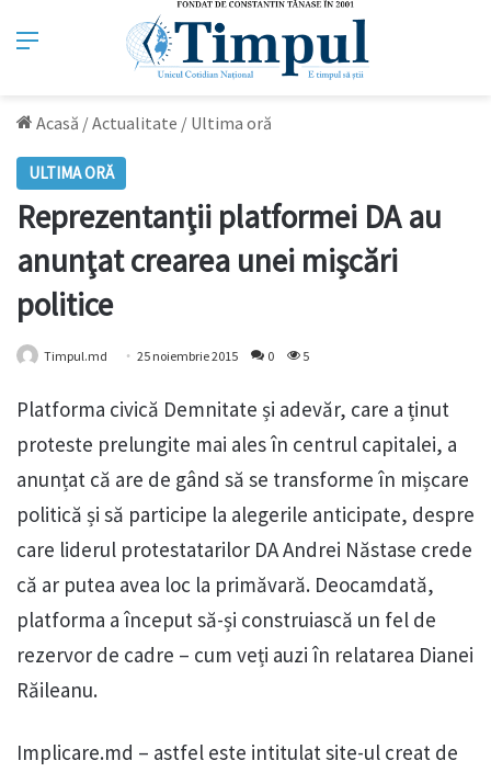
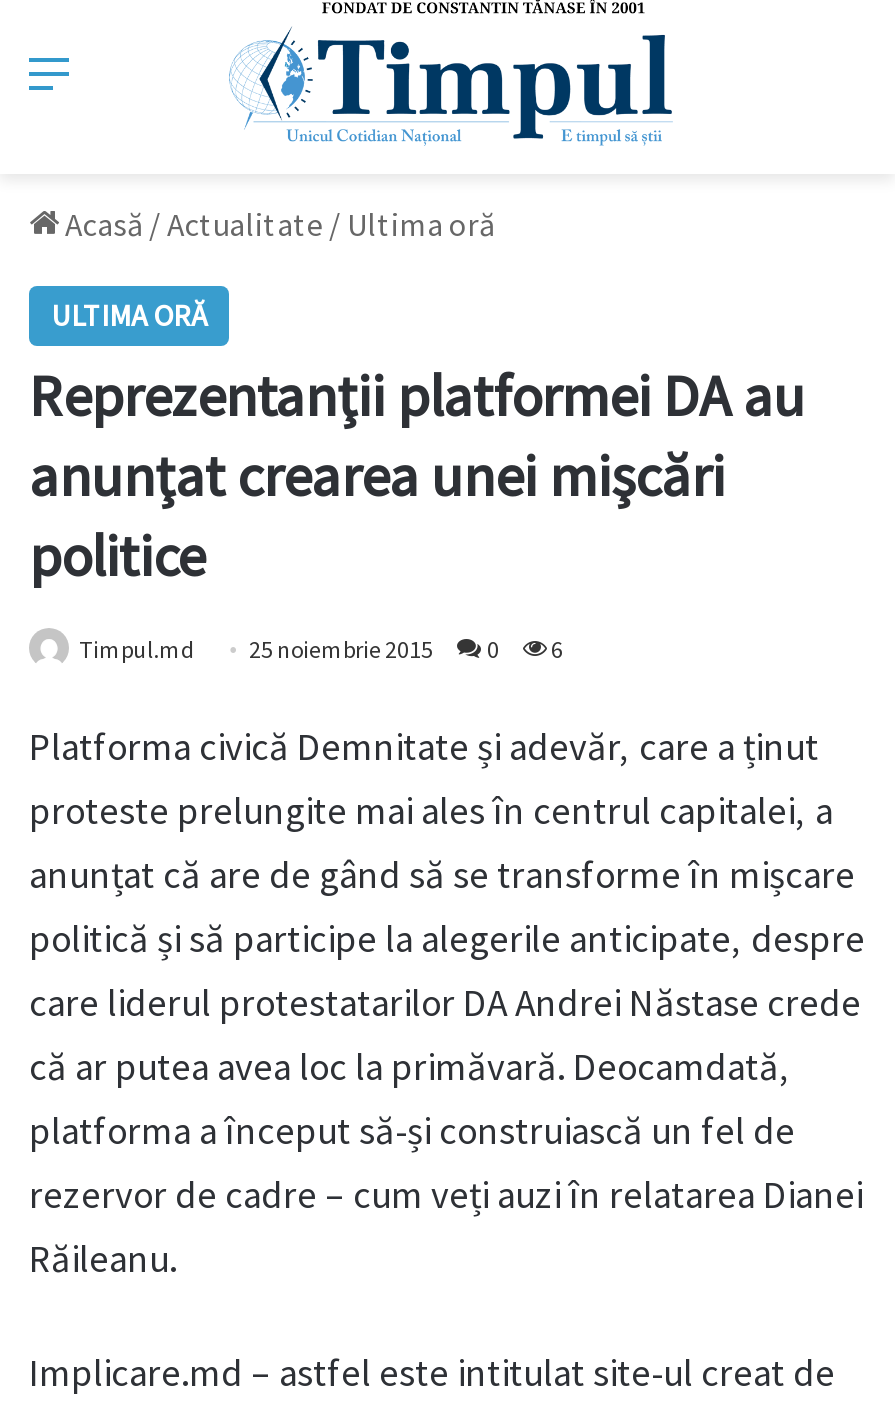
[44,348,309,365] Timpul.md 25 noiembrie 2015 0 5 -> [79,635,563,665] Timpul.md 25 noiembrie 2015 0 6

